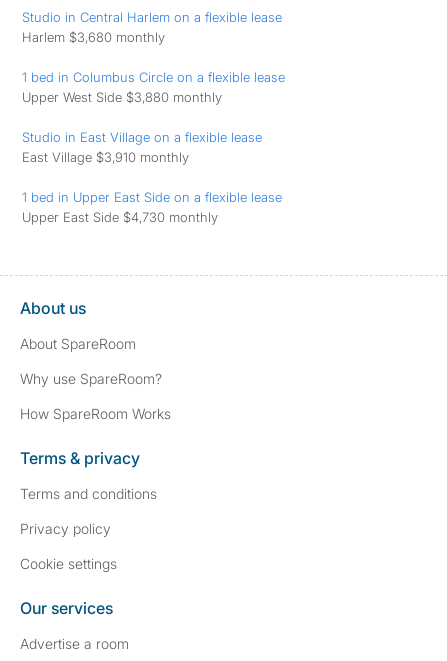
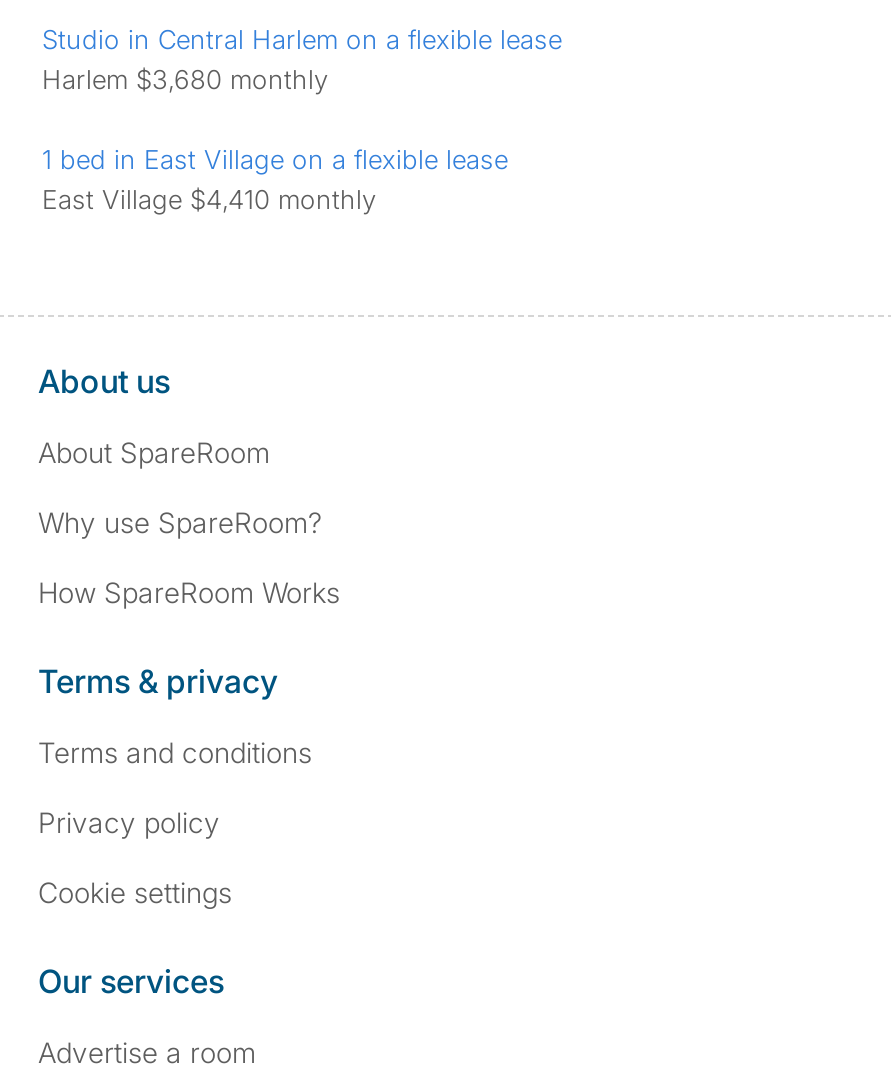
[22,69,285,225] 1 bed in Columbus Circle on a flexible lease | Upper West Side $3,880 monthly | Studio in East Village on a flexible lease | East Village $3,910 monthly | 1 bed in Upper East Side on a flexible lease | Upper East Side $4,730 monthly -> [42,143,508,215] 1 bed in East Village on a flexible lease | East Village $4,410 monthly

